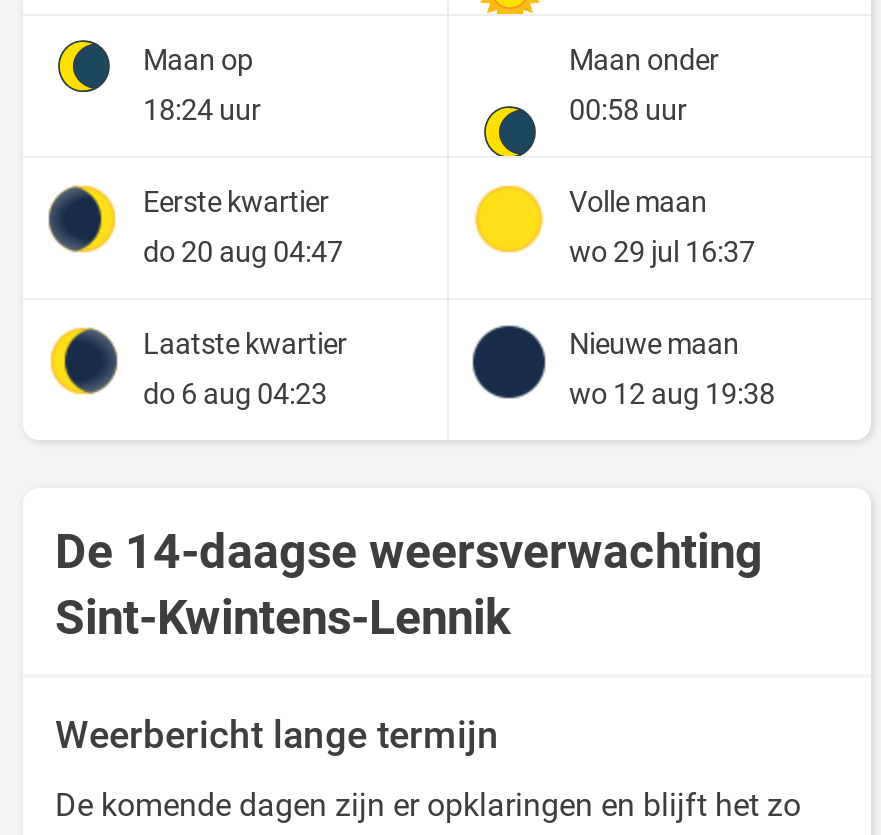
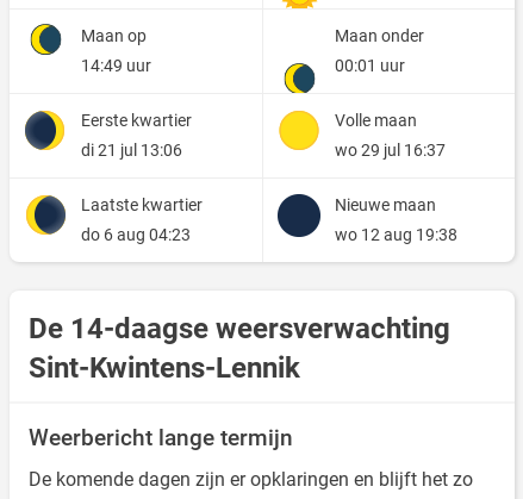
[143,94,261,128] 18:24 uur -> [81,56,151,76] 14:49 uur
[569,94,687,128] 00:58 uur -> [335,56,405,76] 00:01 uur
[143,236,343,270] do 20 aug 04:47 -> [81,140,182,161] di 21 jul 13:06

